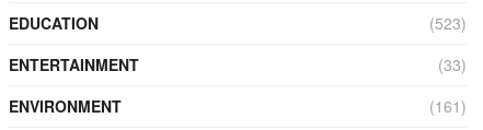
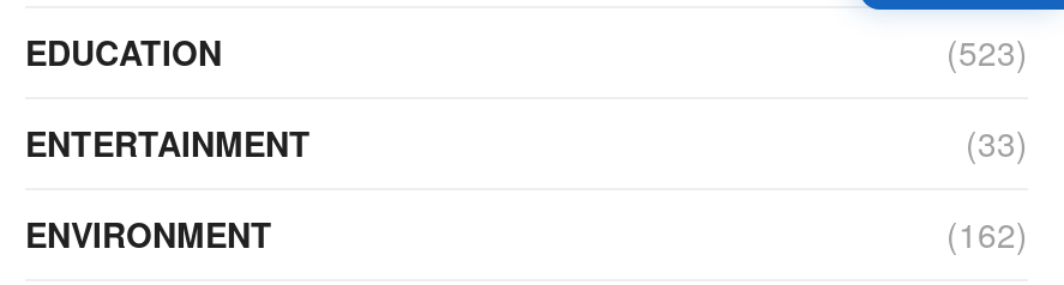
[429,95,467,117] (161) -> [946,211,1028,259] (162)

